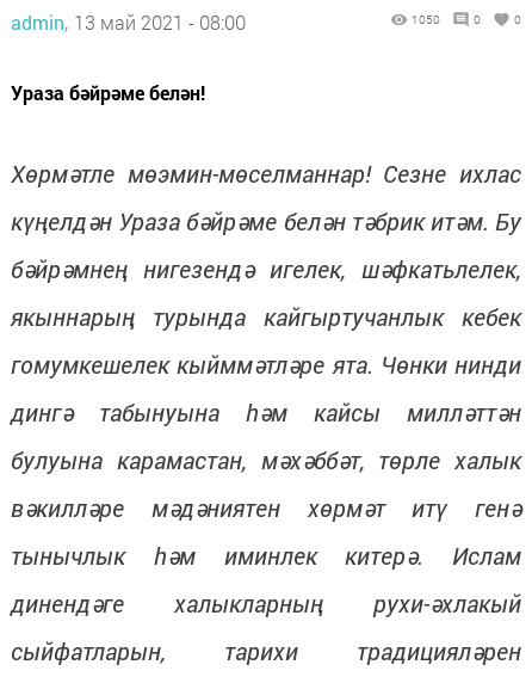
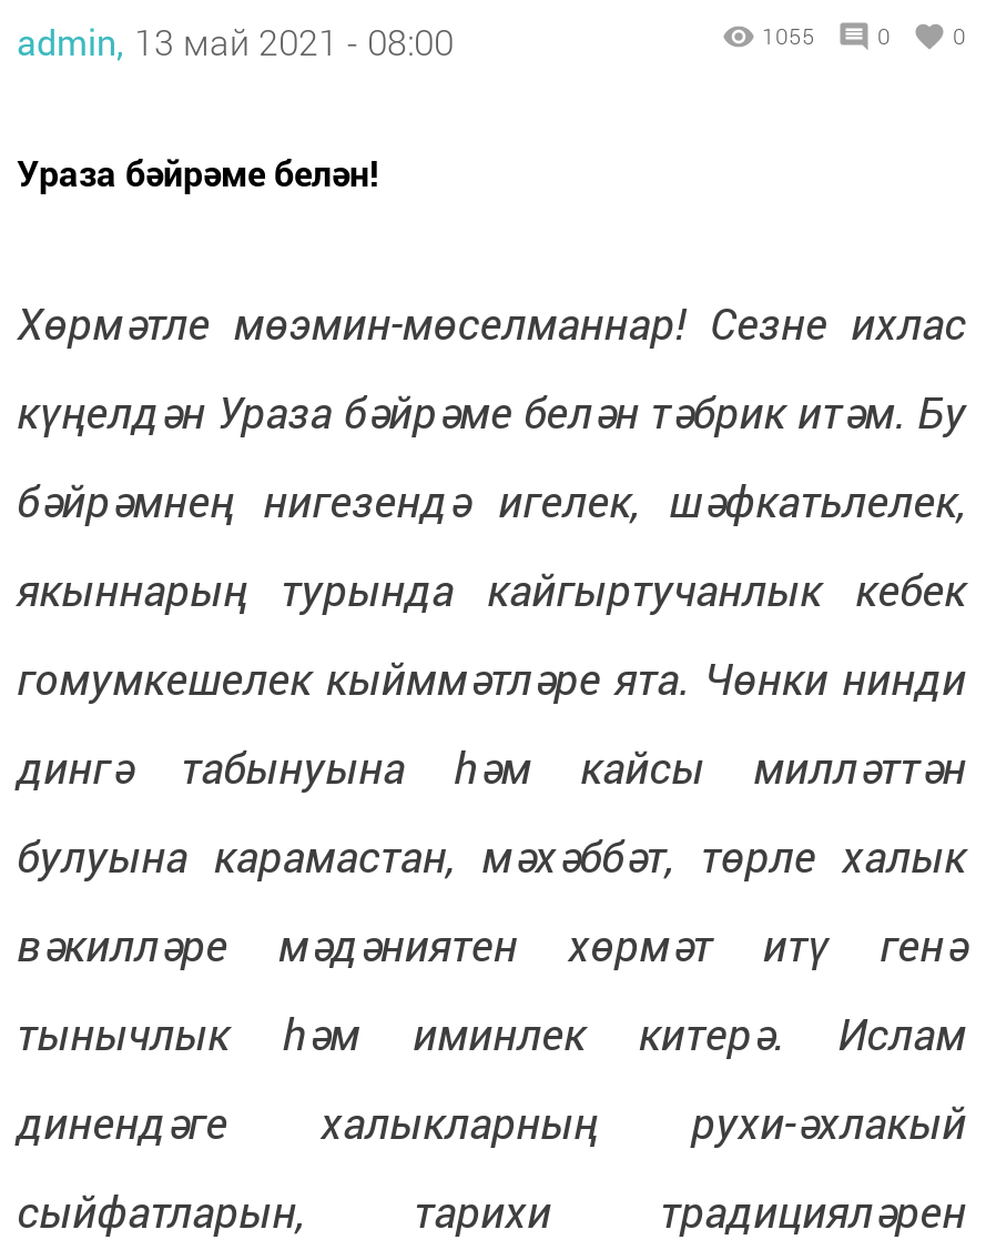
[412,12,440,27] 1050 -> [762,22,815,51] 1055

